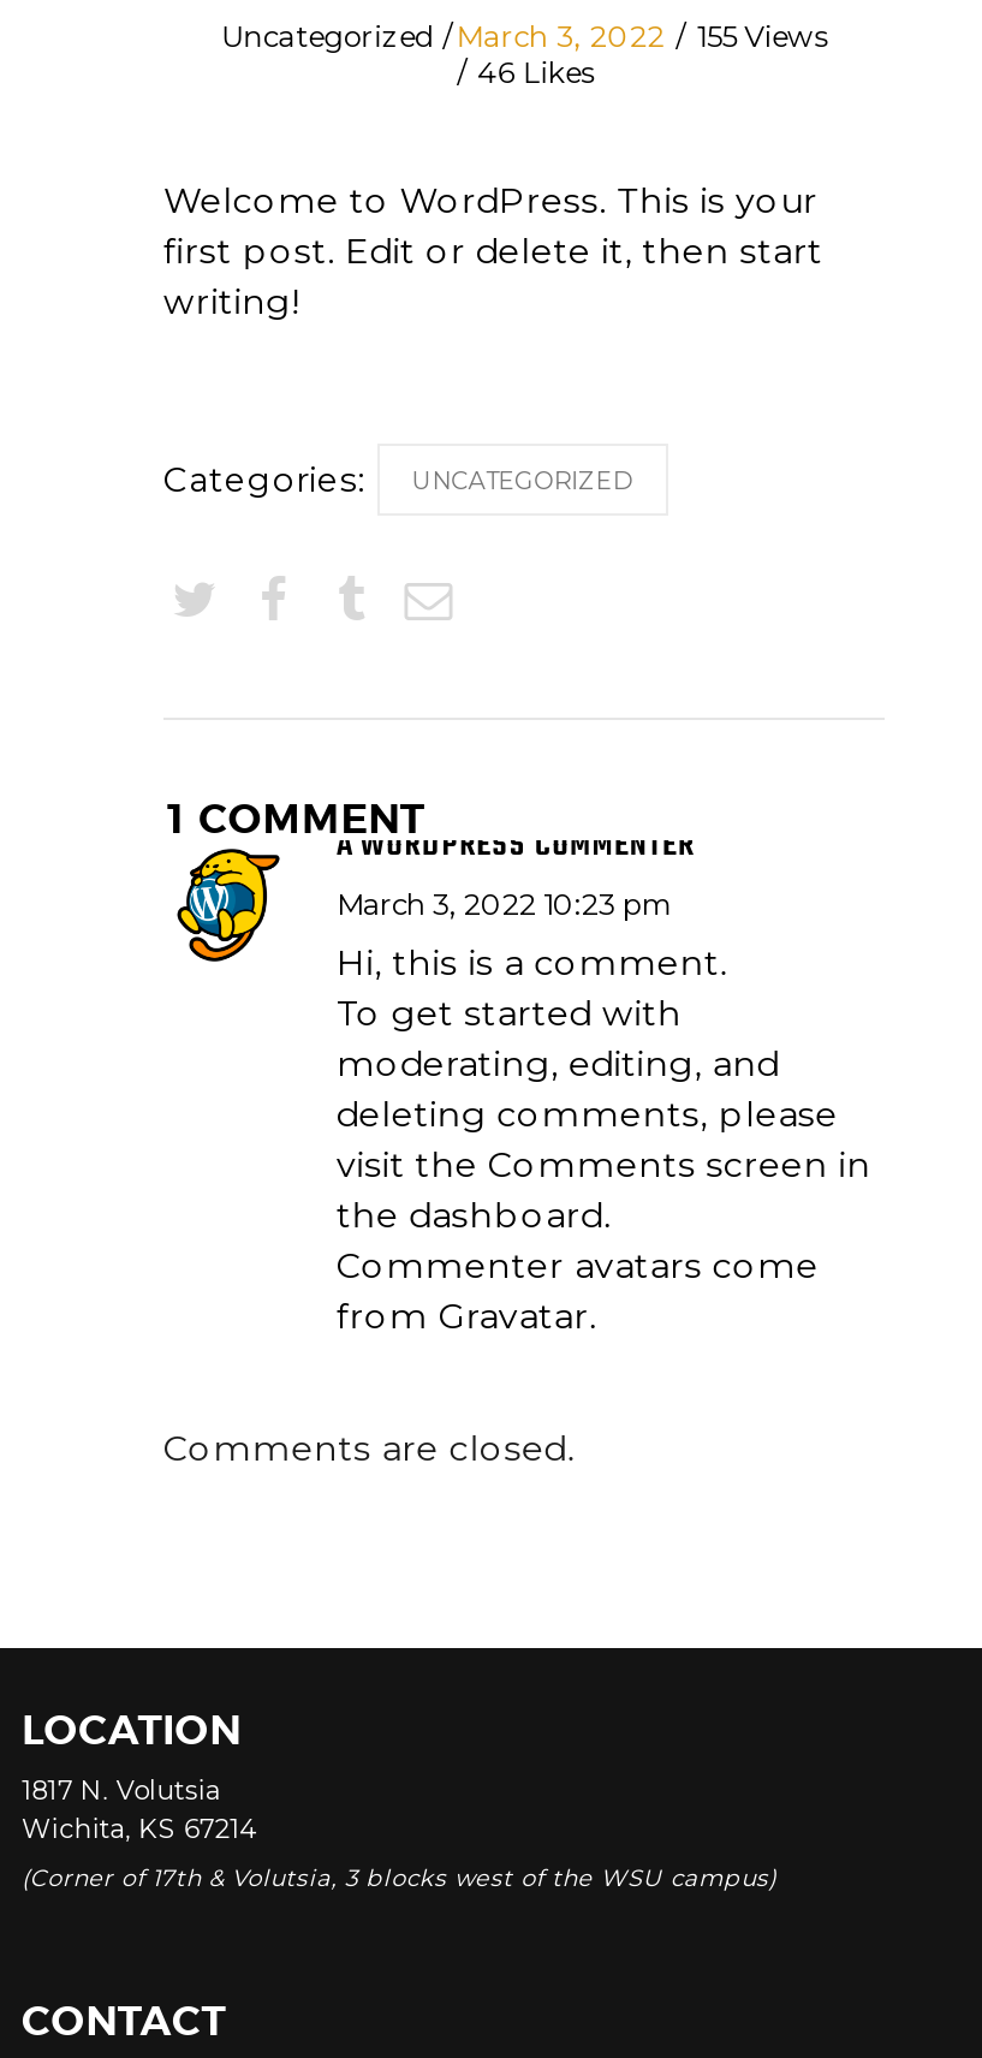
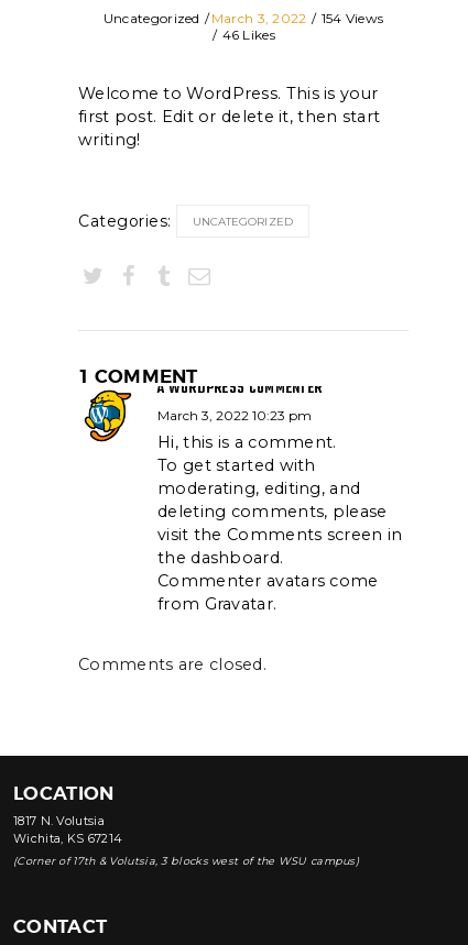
[221,17,827,53] Uncategorized March 3, 2022 155 Views -> [103,9,383,26] Uncategorized March 3, 2022 154 Views

